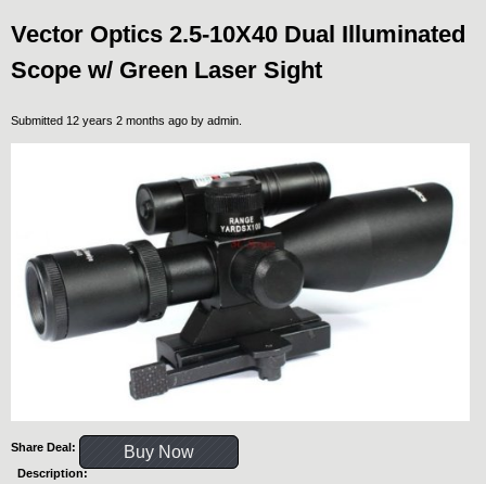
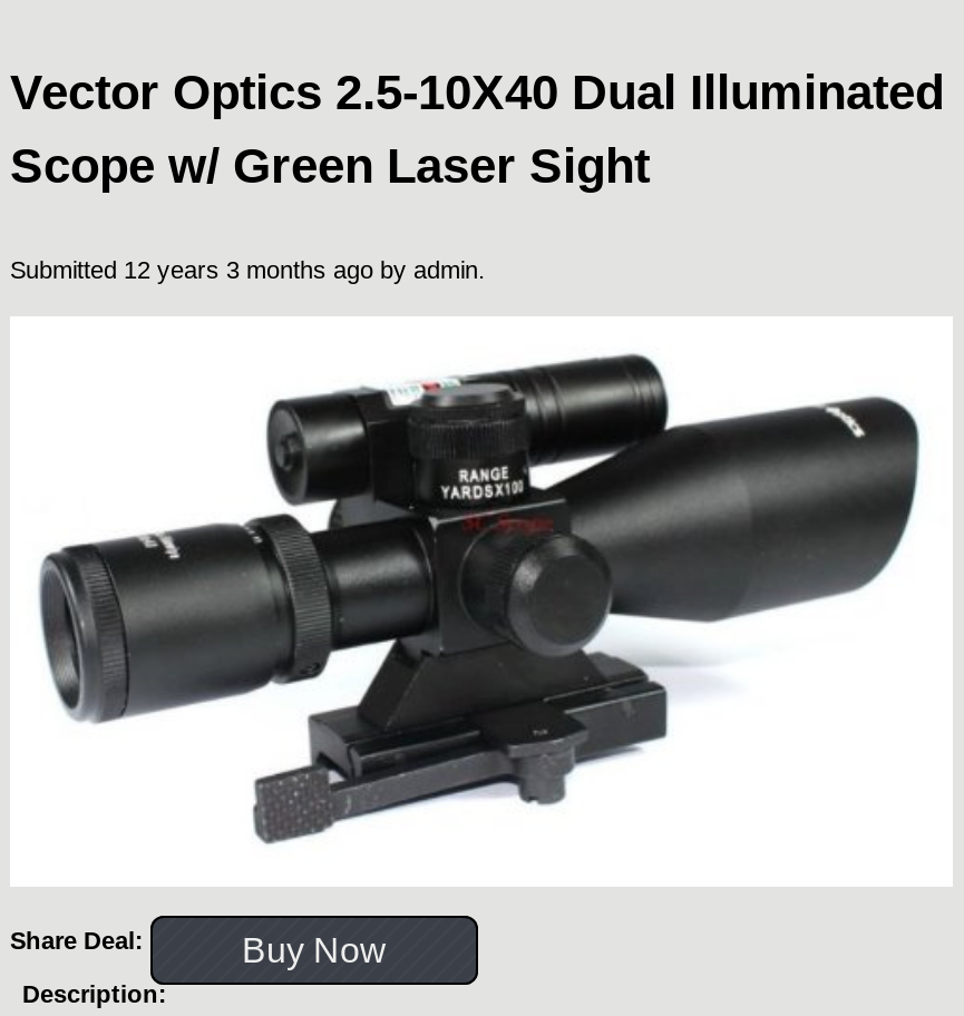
[11,113,242,126] Submitted 12 years 2 months ago by admin. -> [10,255,485,282] Submitted 12 years 3 months ago by admin.

